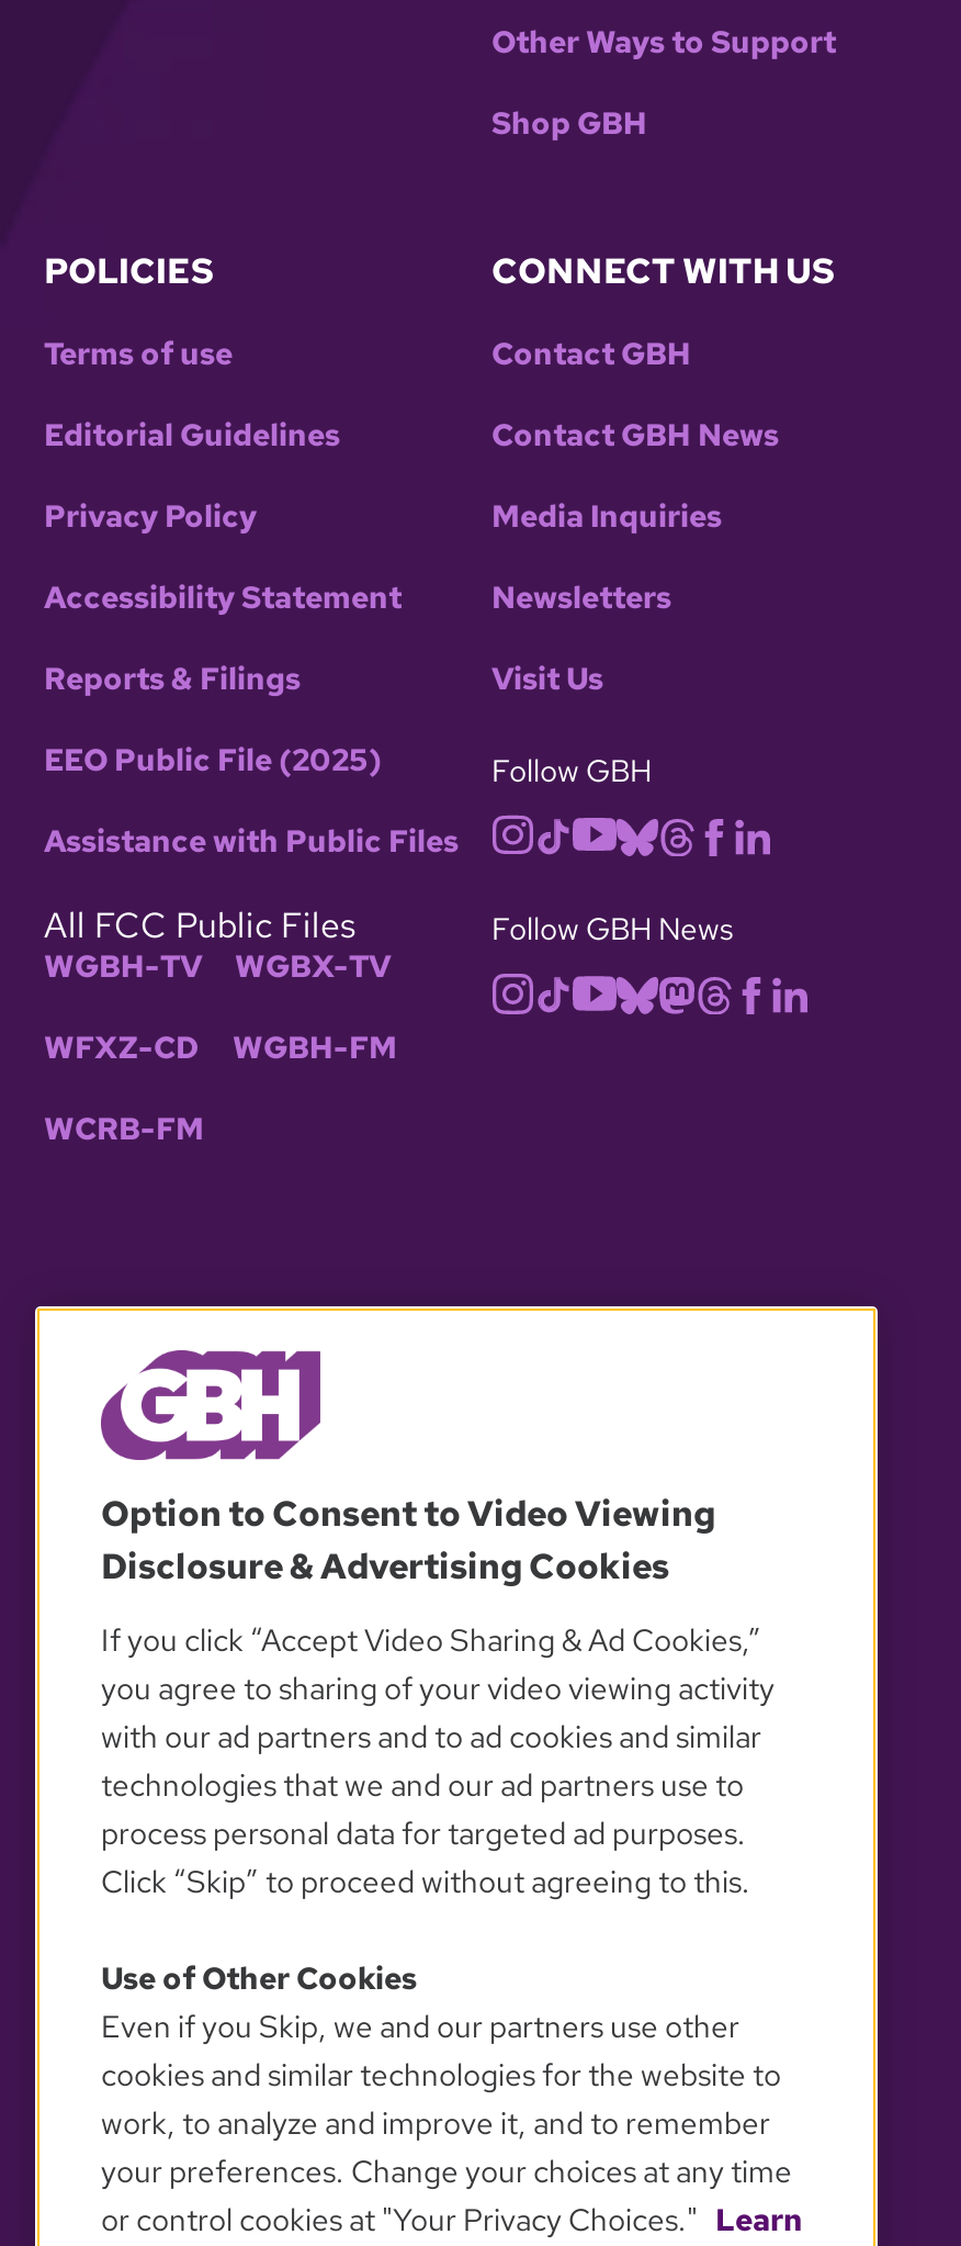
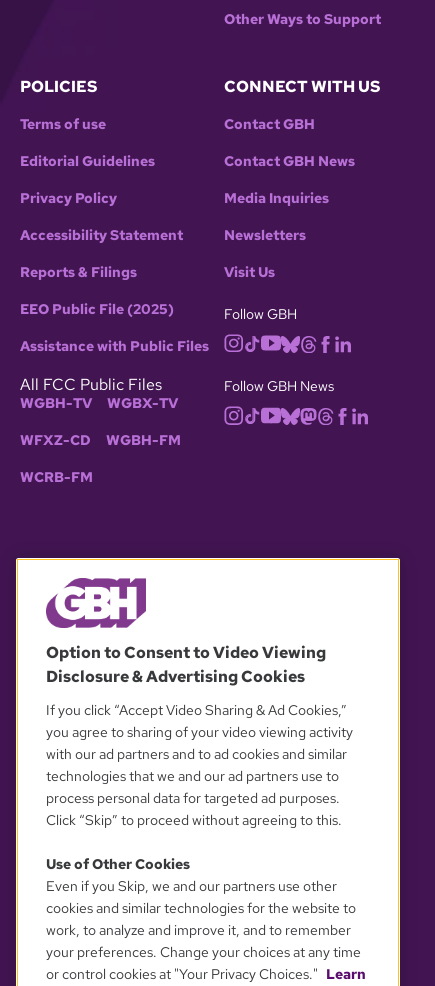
[491,103,647,143] Shop GBH -> none

